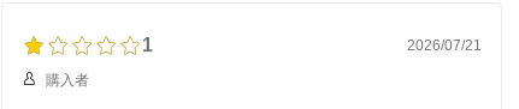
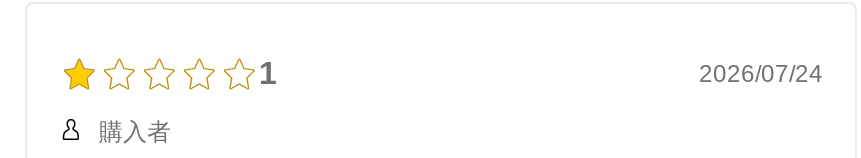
[407,37,482,54] 2026/07/21 -> [699,59,823,87] 2026/07/24

